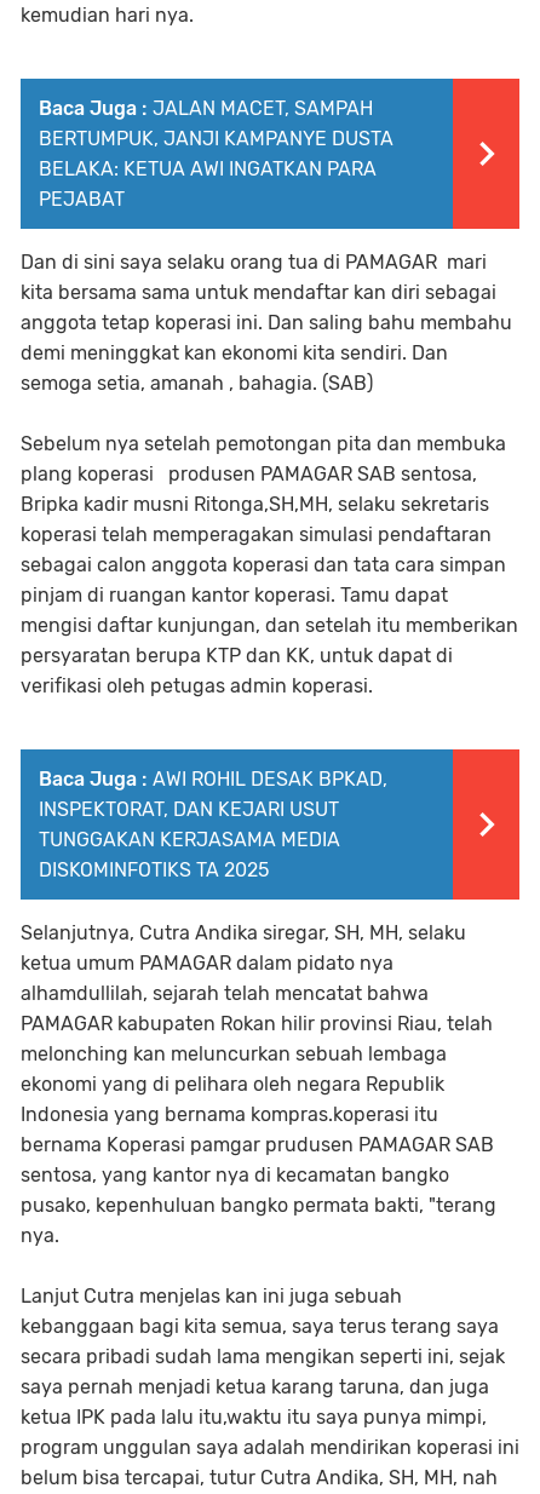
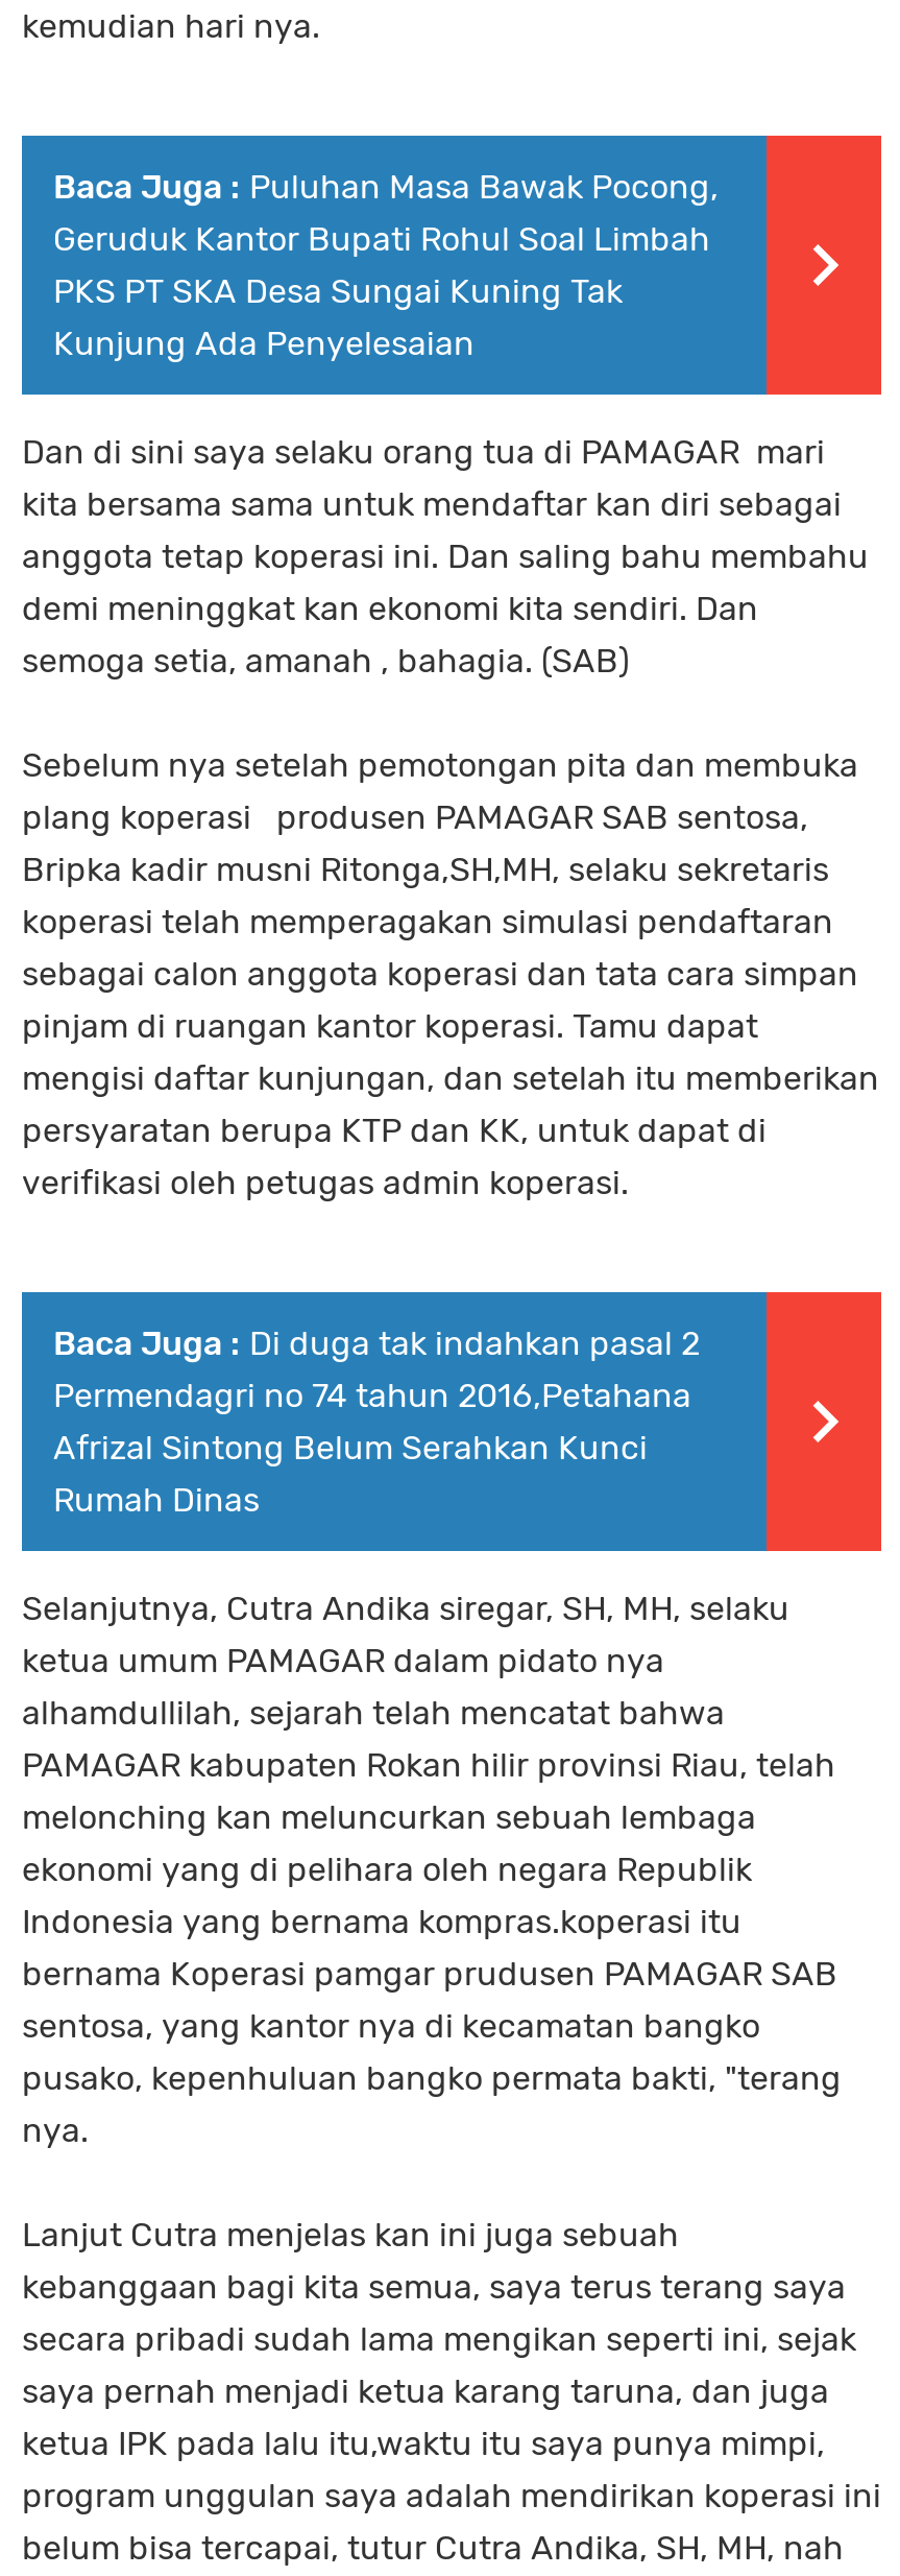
[39,97,393,211] Baca Juga : JALAN MACET, SAMPAH | BERTUMPUK, JANJI KAMPANYE DUSTA | BELAKA: KETUA AWI INGATKAN PARA | PEJABAT -> [53,167,719,363] Baca Juga : Puluhan Masa Bawak Pocong, | Geruduk Kantor Bupati Rohul Soal Limbah | PKS PT SKA Desa Sungai Kuning Tak | Kunjung Ada Penyelesaian
[39,768,387,882] Baca Juga : AWI ROHIL DESAK BPKAD, | INSPEKTORAT, DAN KEJARI USUT | TUNGGAKAN KERJASAMA MEDIA | DISKOMINFOTIKS TA 2025 -> [53,1324,700,1520] Baca Juga : Di duga tak indahkan pasal 2 | Permendagri no 74 tahun 2016,Petahana | Afrizal Sintong Belum Serahkan Kunci | Rumah Dinas

